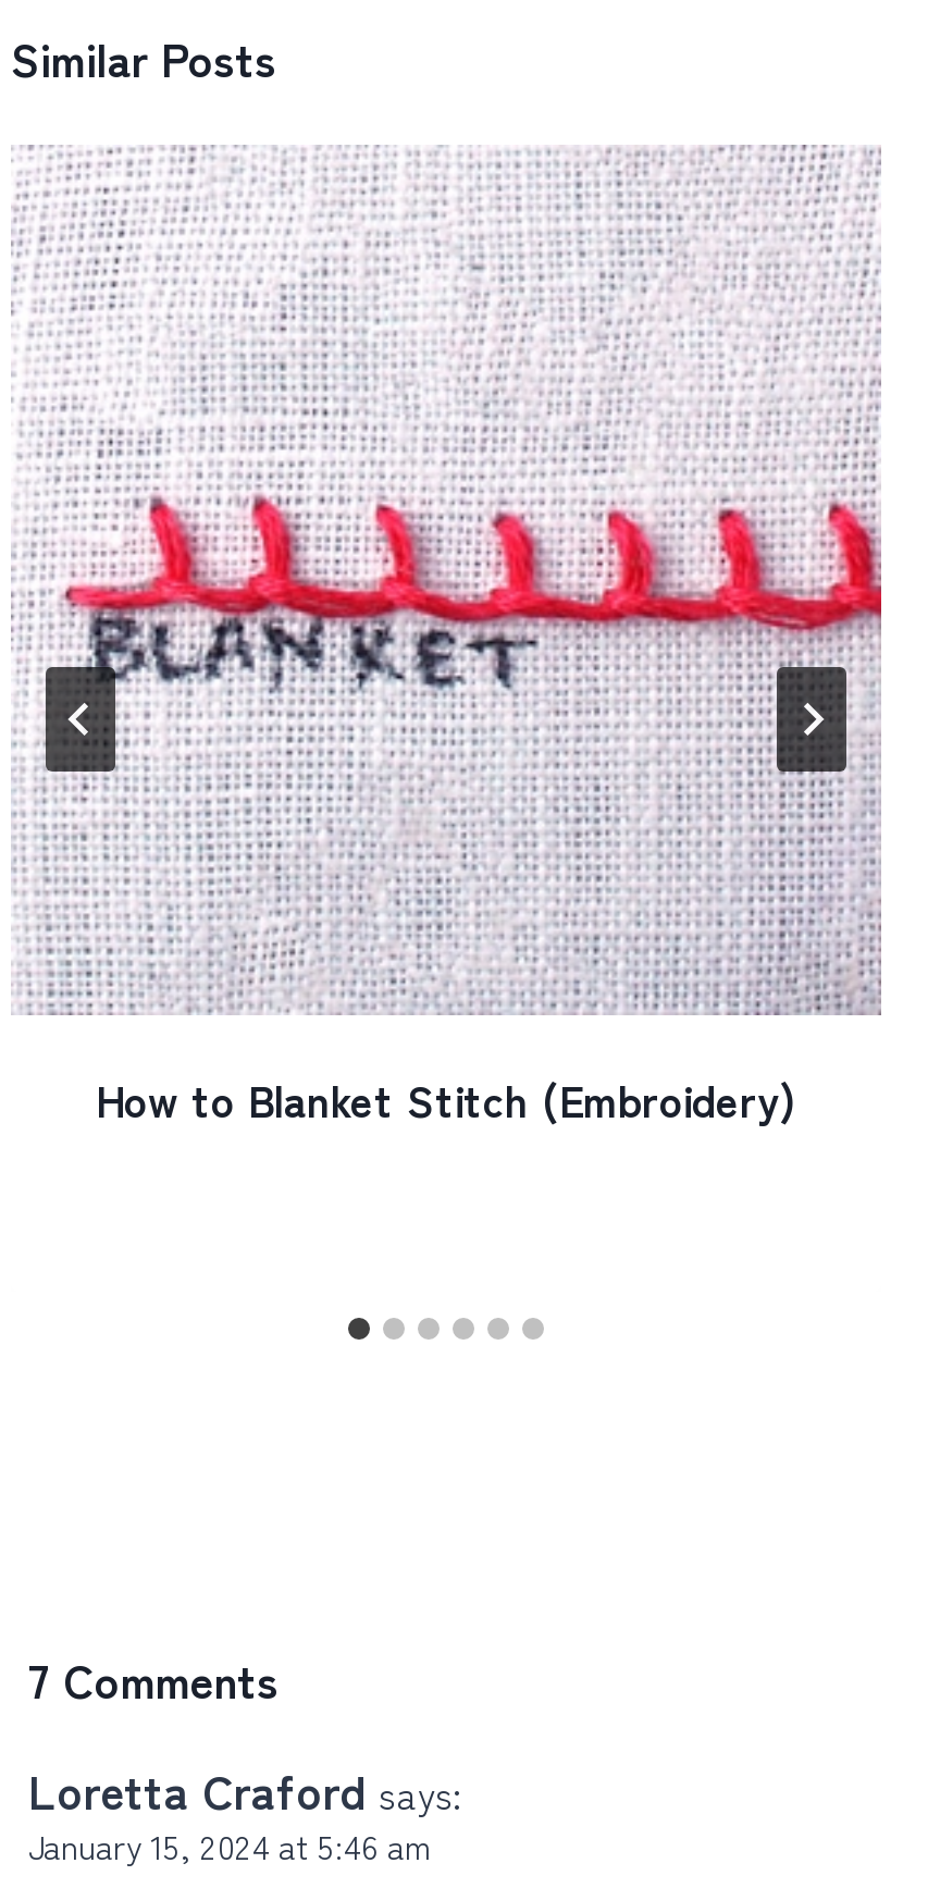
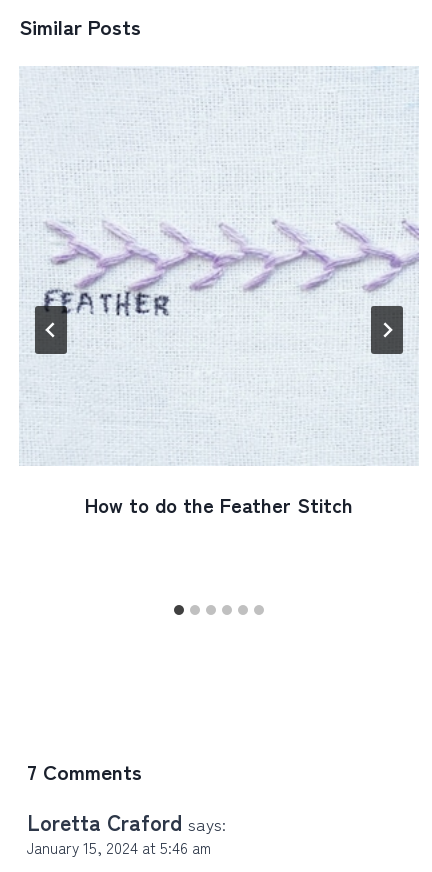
[13,145,883,1131] [image] | How to Blanket Stitch (Embroidery) -> [20,67,419,519] [image] | How to do the Feather Stitch

